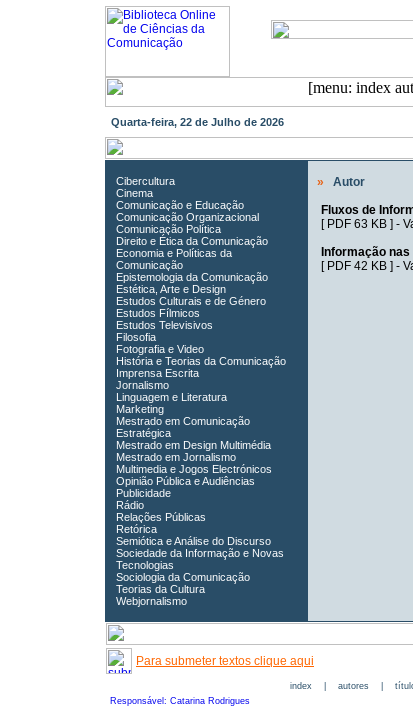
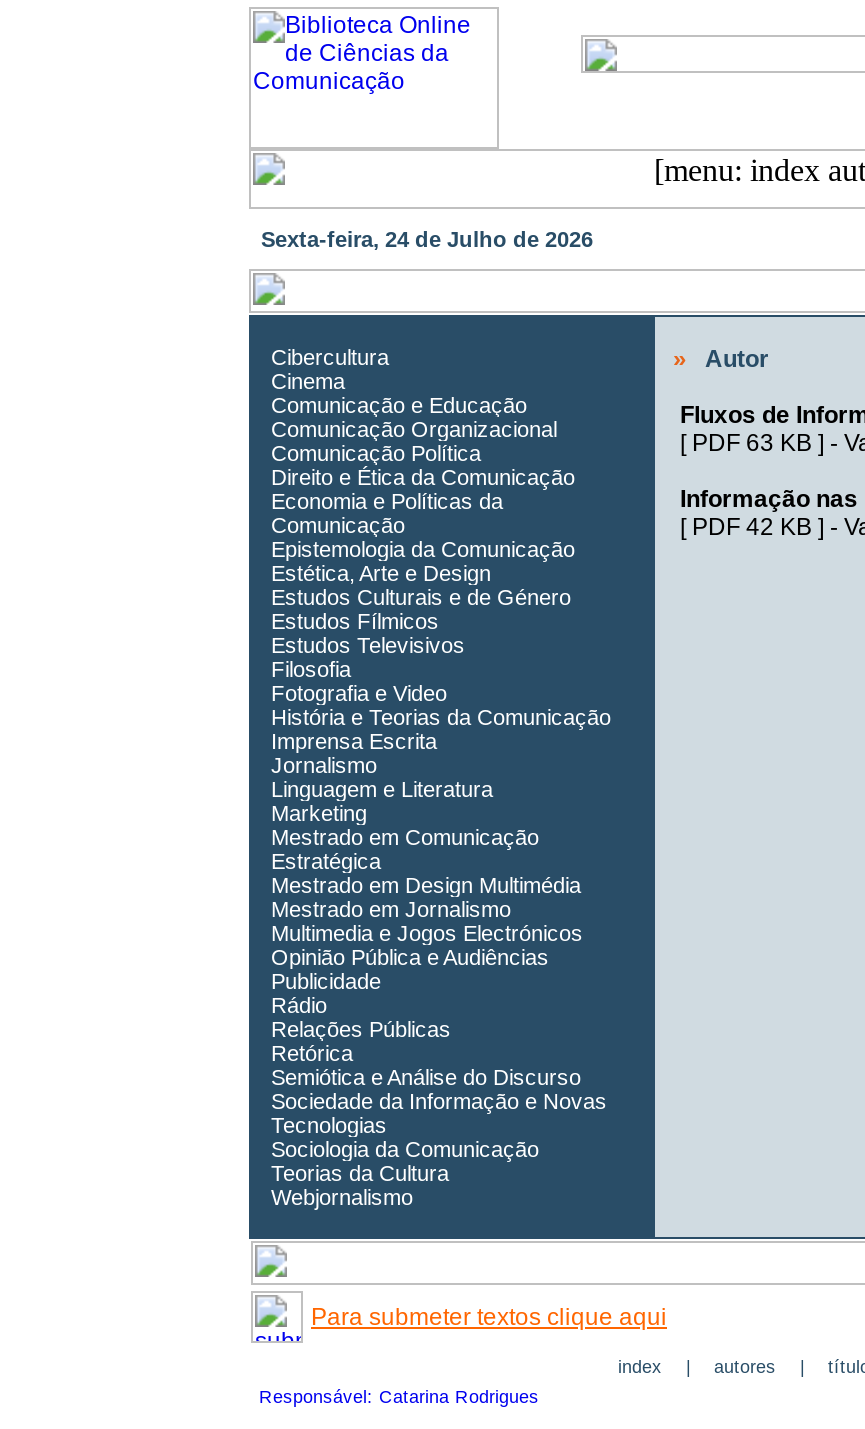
[111,116,293,128] Quarta-feira, 22 de Julho de 2026 -> [261,227,611,251] Sexta-feira, 24 de Julho de 2026

